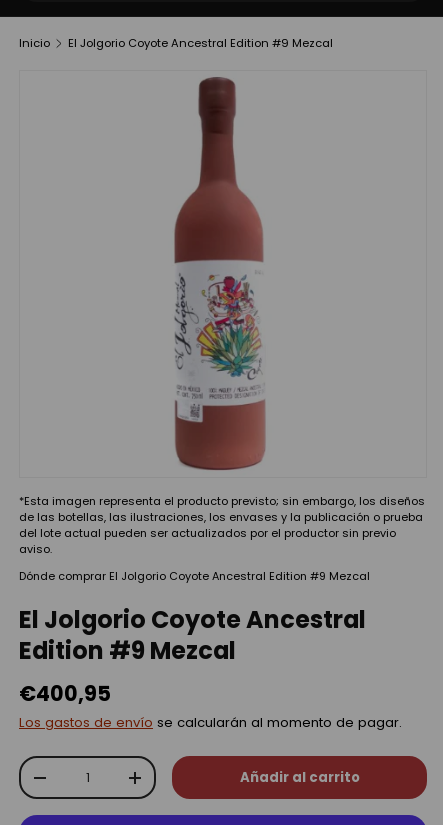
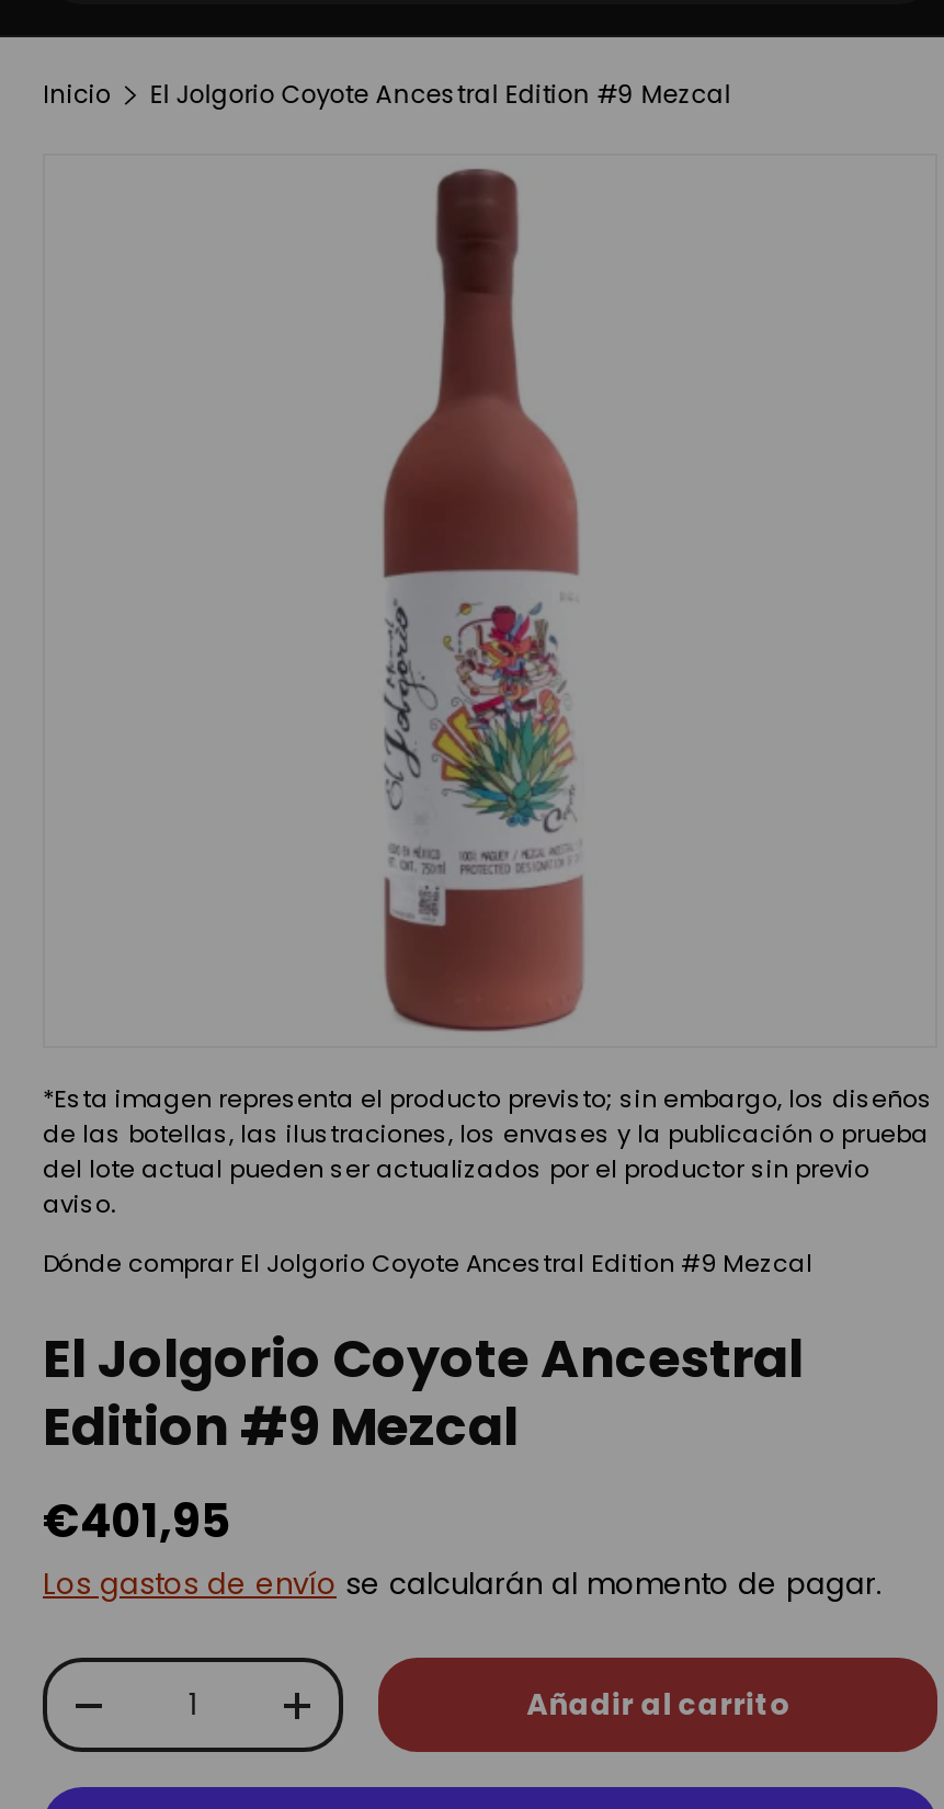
[19,679,111,708] €400,95 -> [43,1489,231,1552] €401,95

